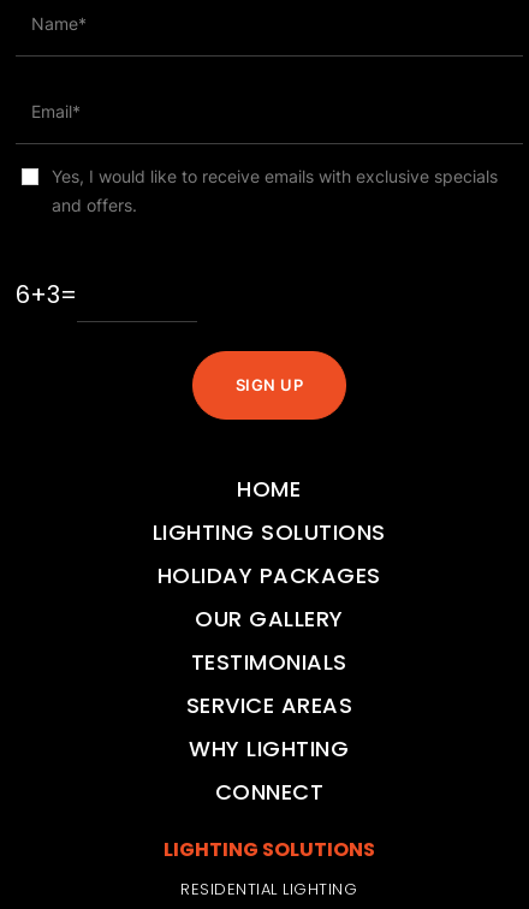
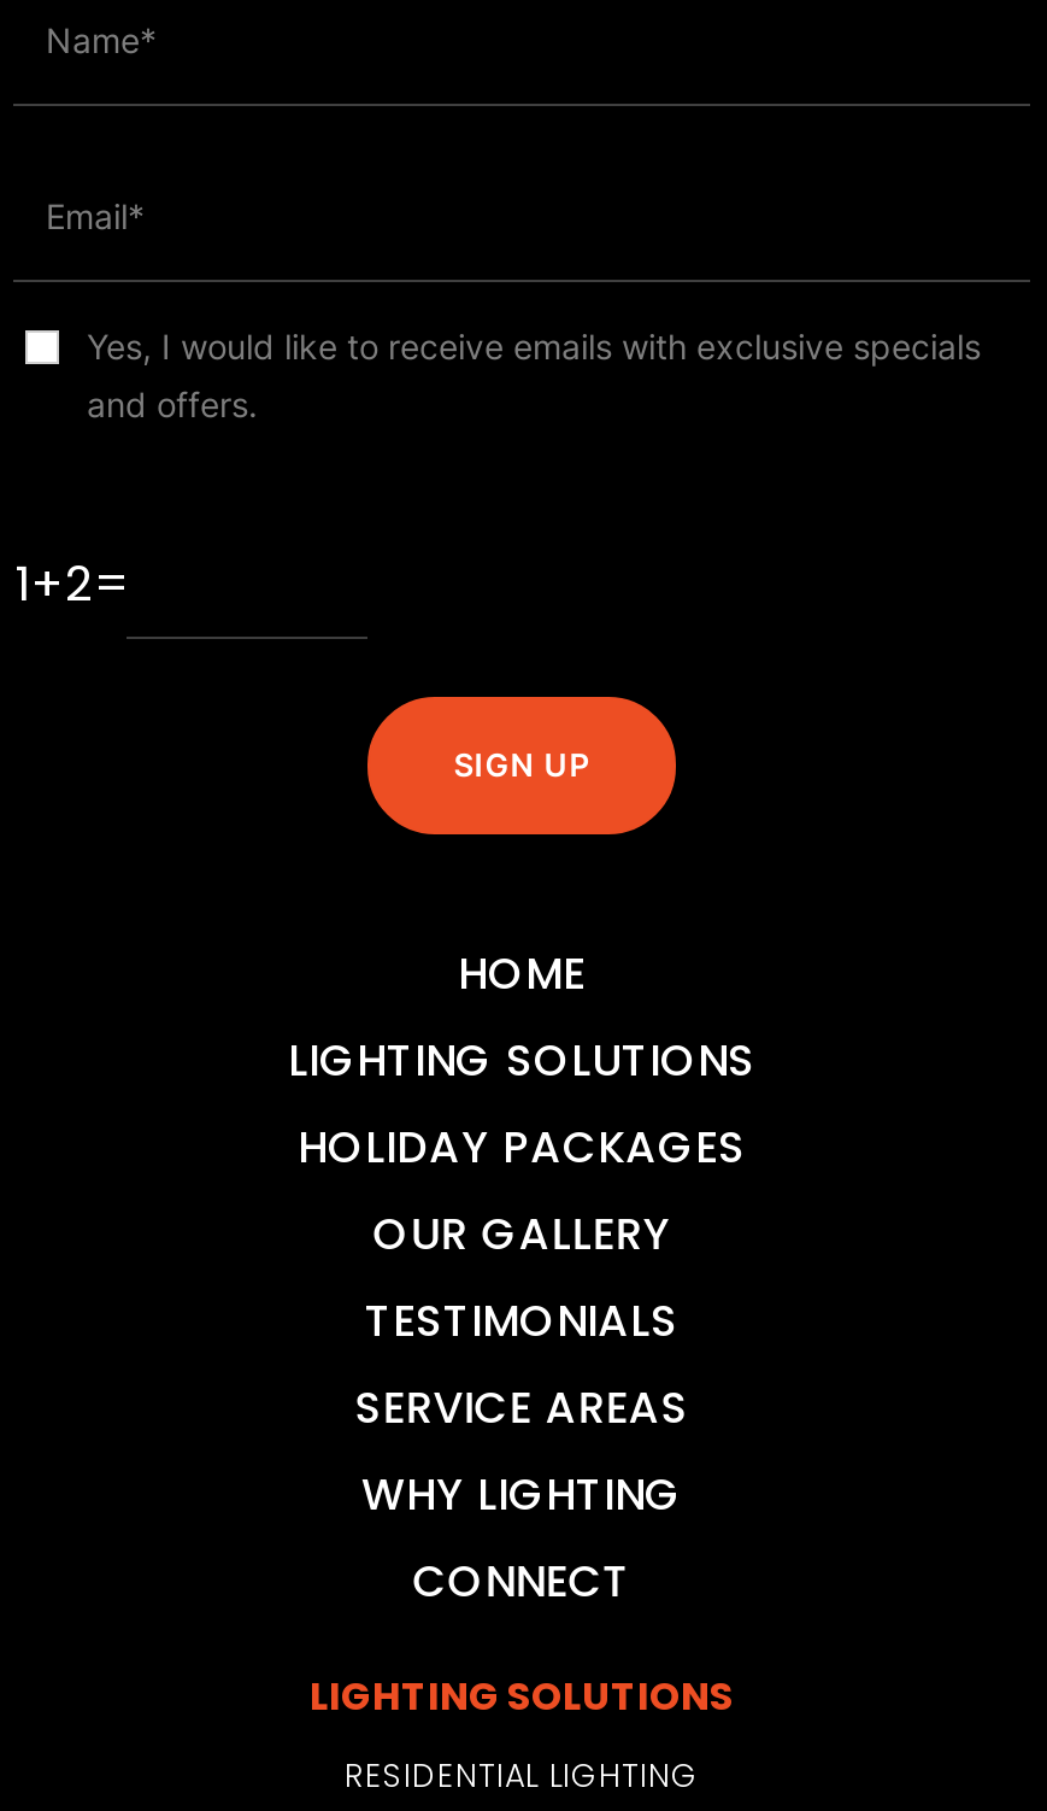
[16,278,77,312] 6+3= -> [14,551,127,619] 1+2=

